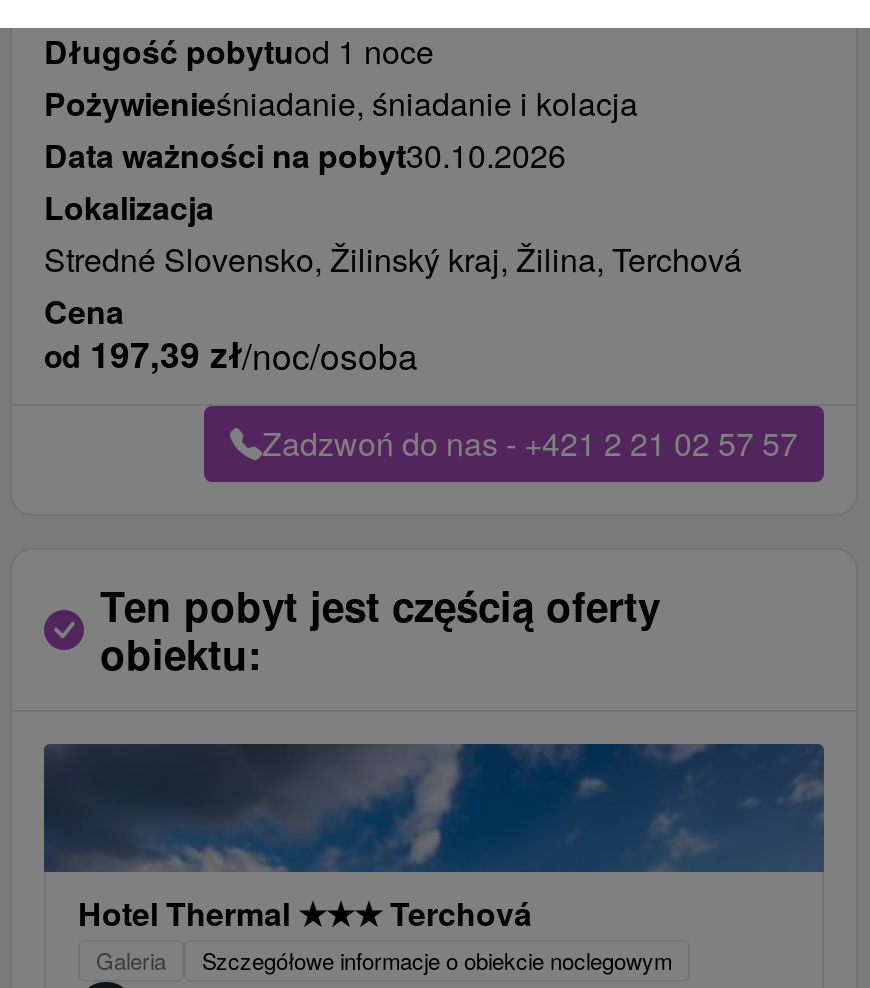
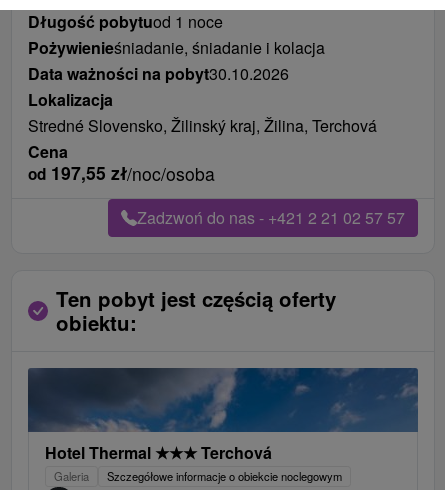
[44,328,418,379] od 197,39 zł/noc/osoba -> [28,160,215,186] od 197,55 zł/noc/osoba

